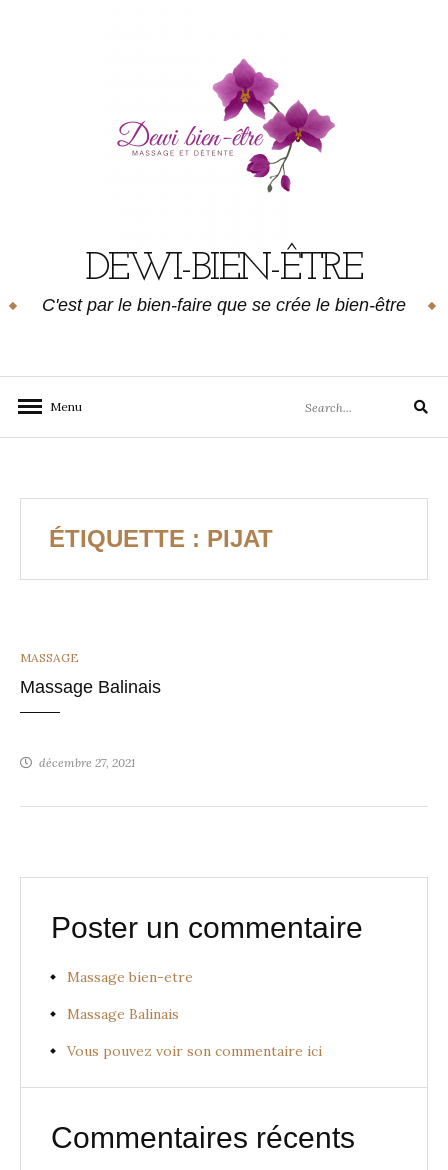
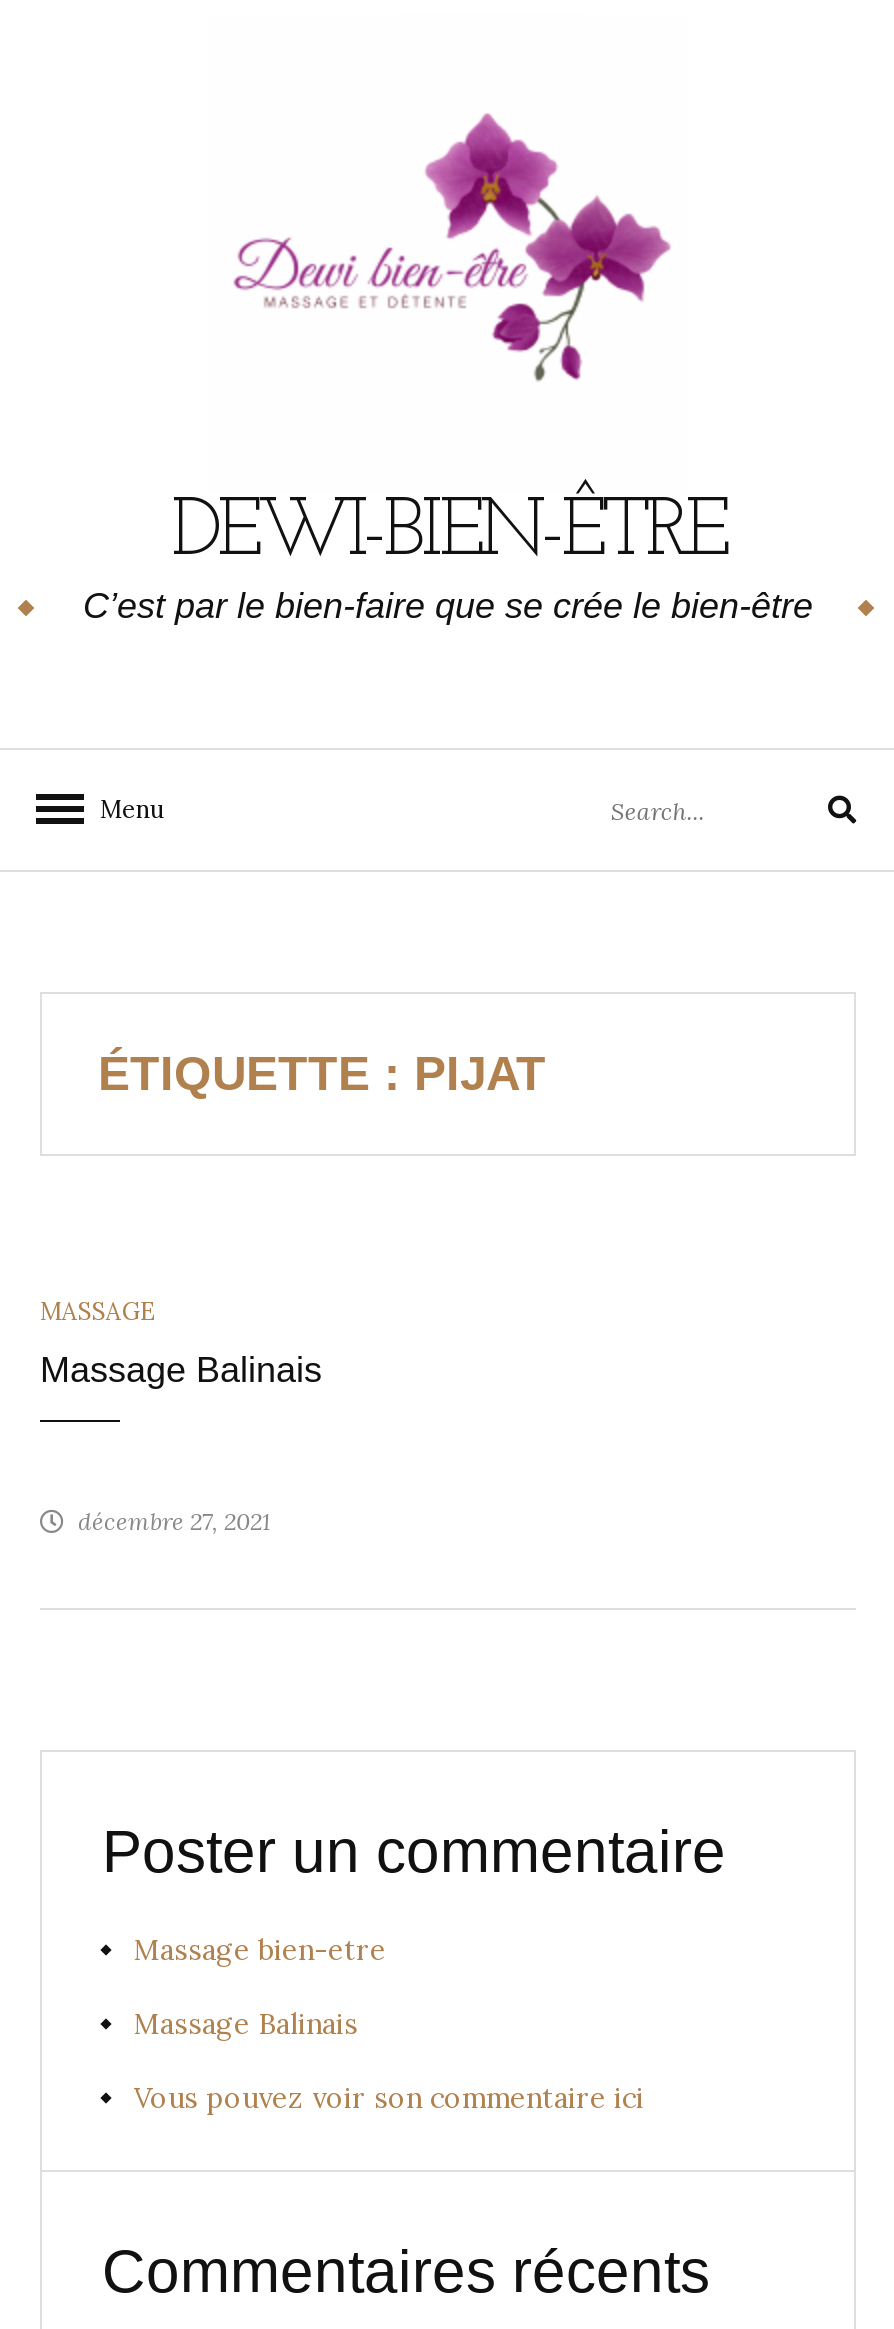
[42,295,406,315] C'est par le bien-faire que se crée le bien-être -> [83,586,813,626] C’est par le bien-faire que se crée le bien-être

